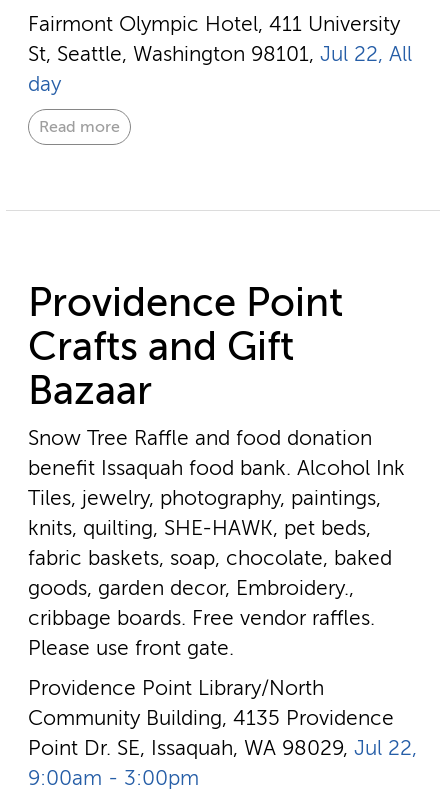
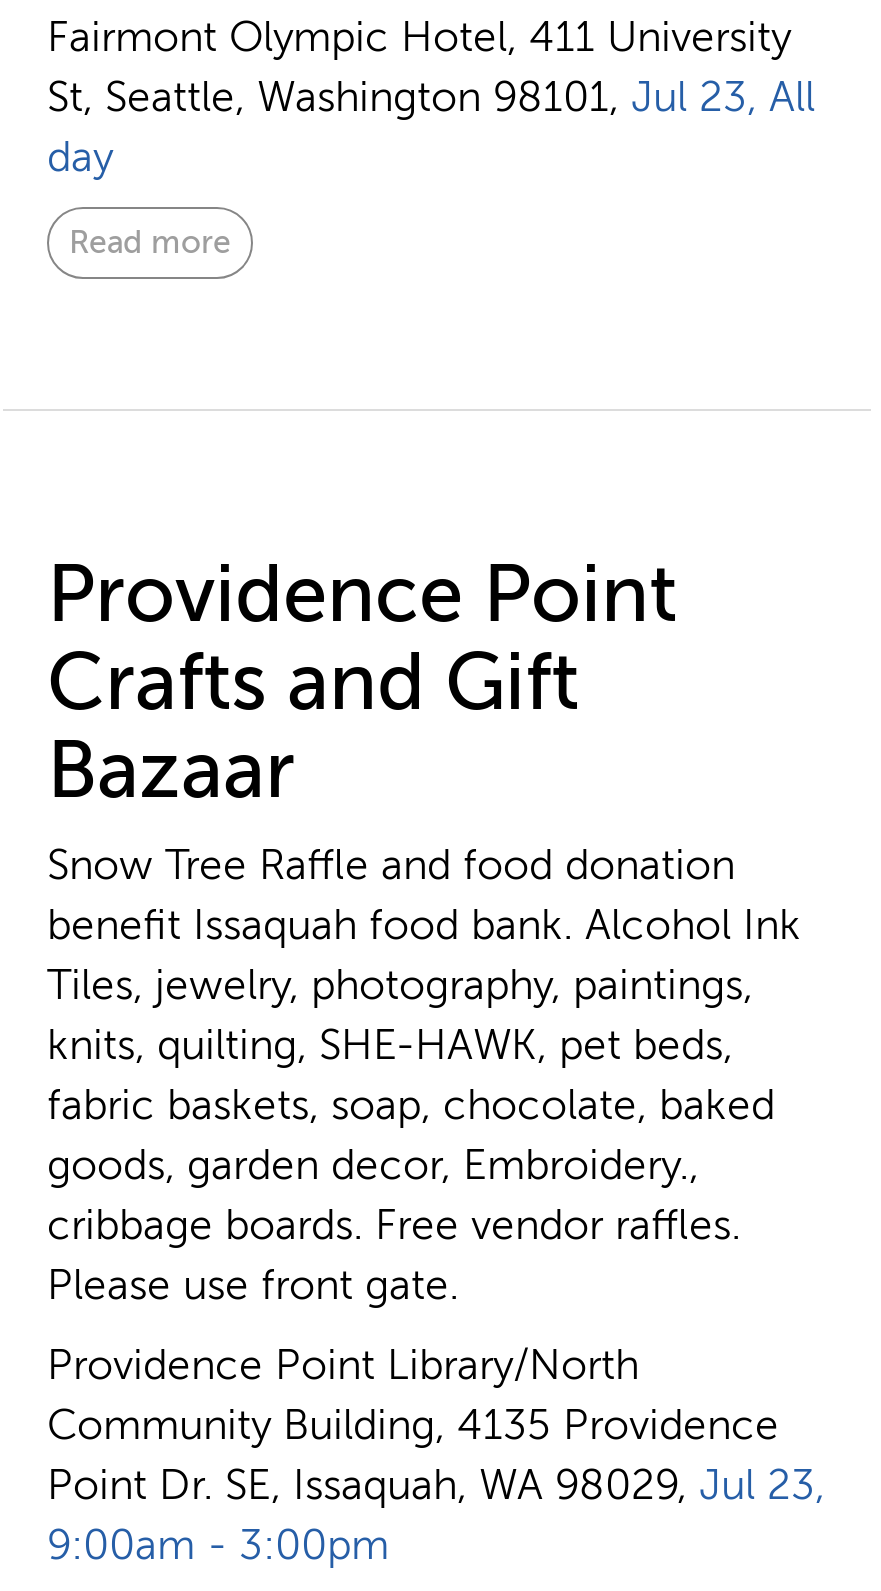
[28,42,412,66] St, Seattle, Washington 98101, Jul 22, All -> [47,73,815,121] St, Seattle, Washington 98101, Jul 23, All
[28,736,417,760] Point Dr. SE, Issaquah, WA 98029, Jul 22, -> [47,1461,825,1509] Point Dr. SE, Issaquah, WA 98029, Jul 23,

